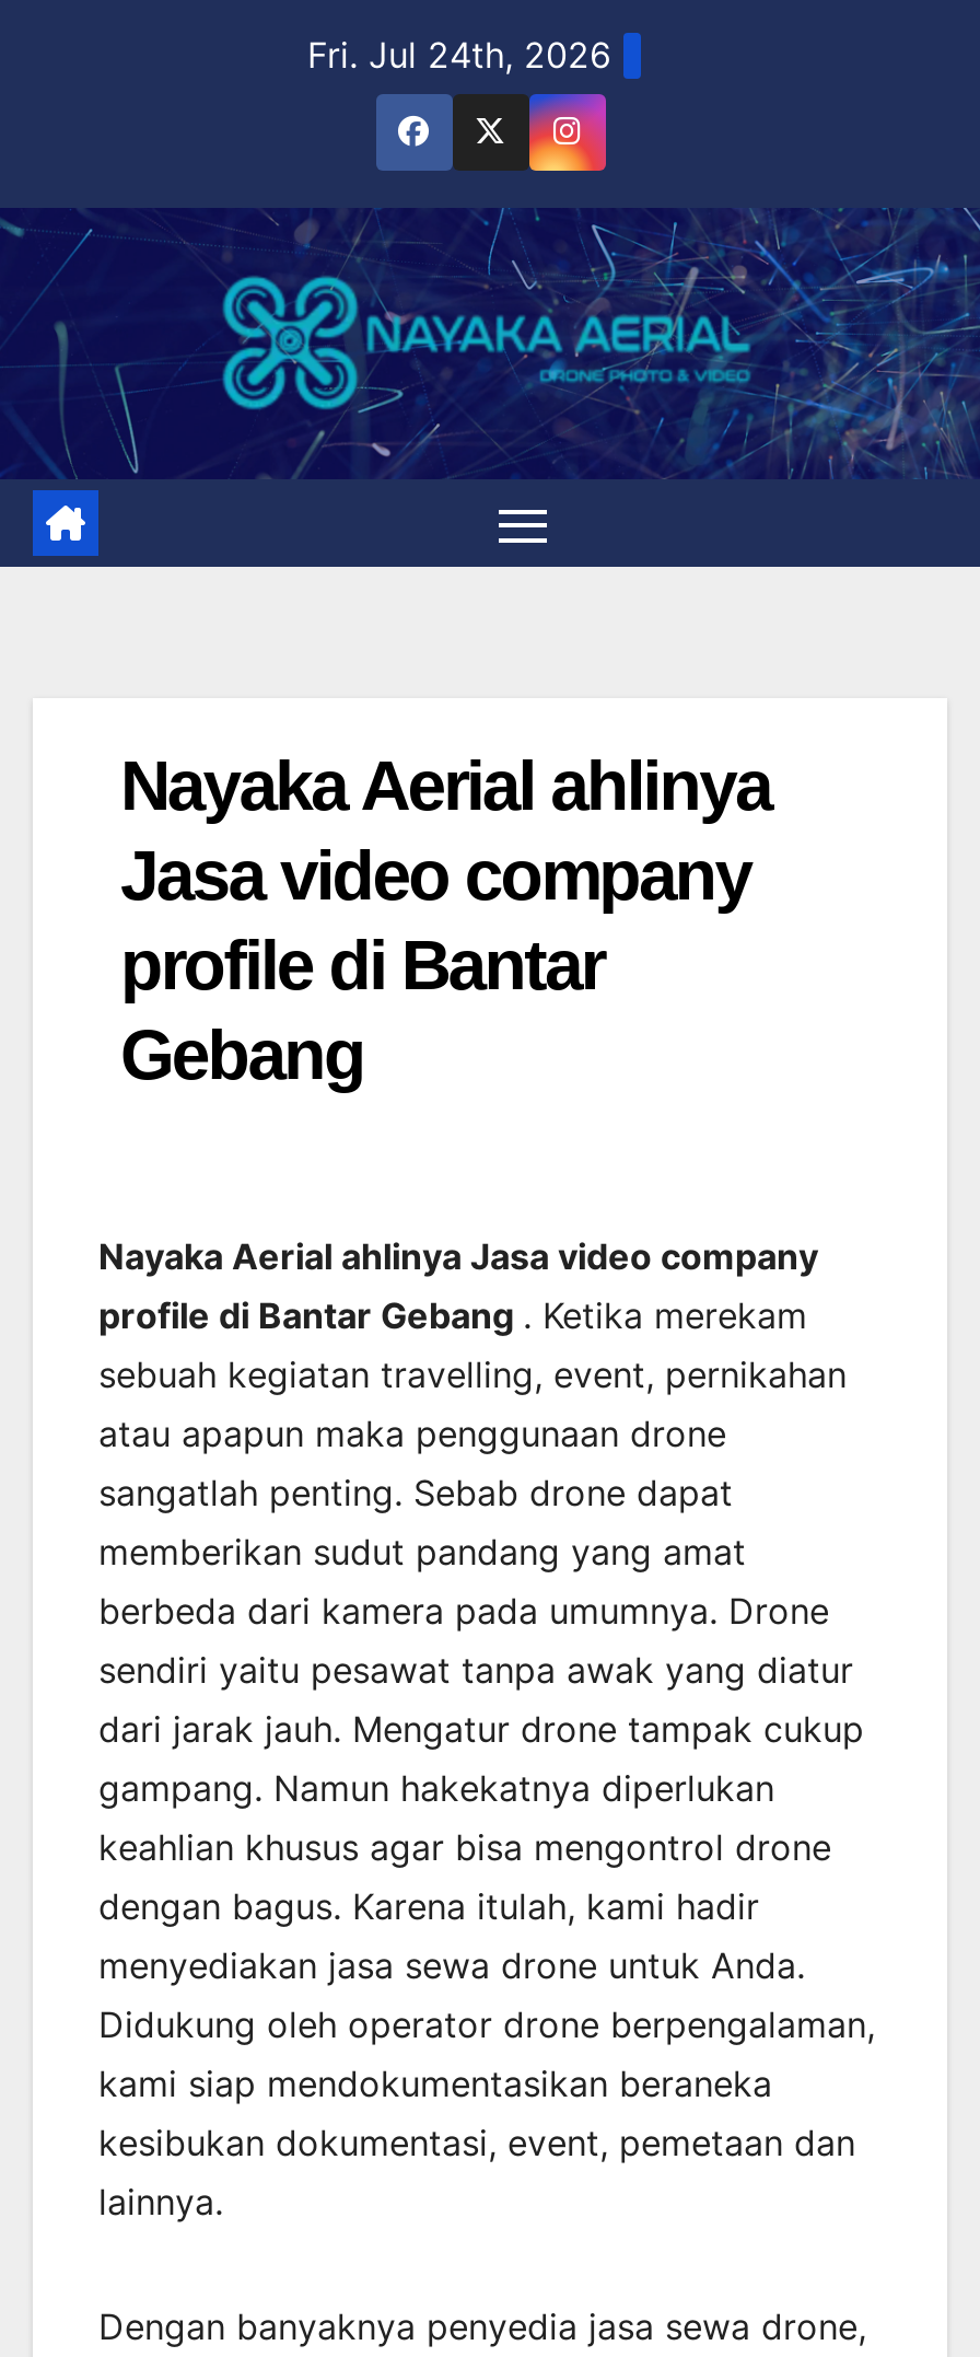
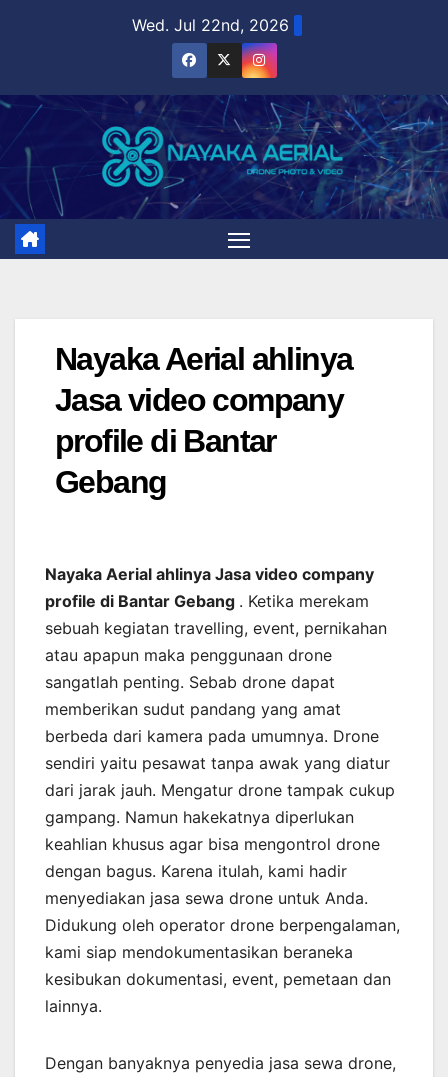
[307,33,611,77] Fri. Jul 24th, 2026 -> [131,15,288,35] Wed. Jul 22nd, 2026

